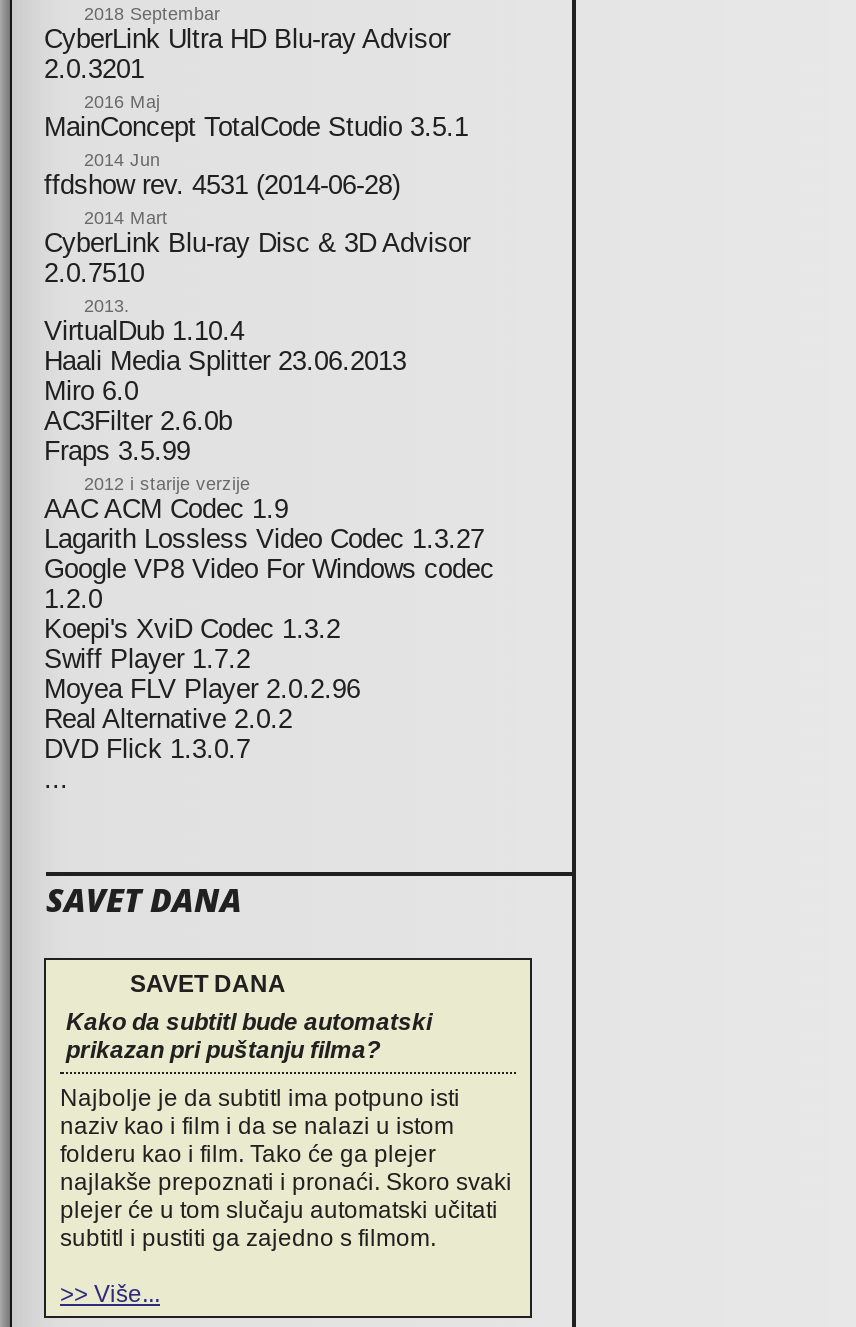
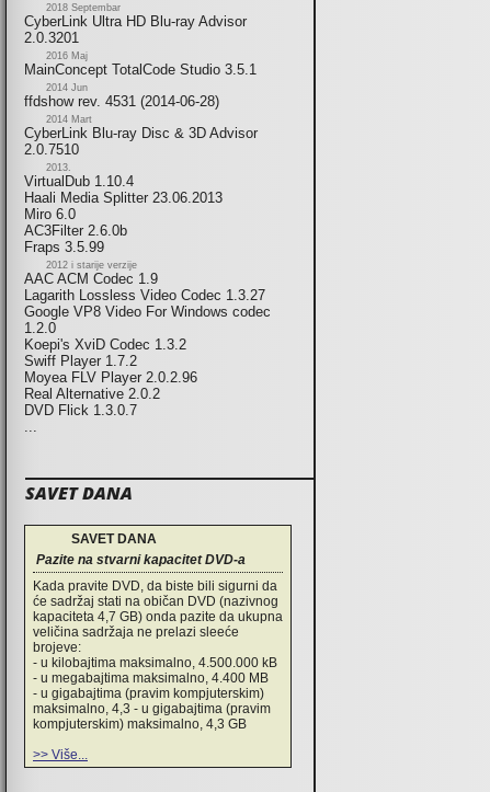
[66,1009,432,1065] Kako da subtitl bude automatski | prikazan pri puštanju filma? -> [36,553,246,568] Pazite na stvarni kapacitet DVD-a
[60,1085,512,1253] Najbolje je da subtitl ima potpuno isti | naziv kao i film i da se nalazi u istom | folderu kao i film. Tako će ga plejer | najlakše prepoznati i pronaći. Skoro svaki | plejer će u tom slučaju automatski učitati | subtitl i pustiti ga zajedno s filmom. -> [33,579,283,732] Kada pravite DVD, da biste bili sigurni da | će sadržaj stati na običan DVD (nazivnog | kapaciteta 4,7 GB) onda pazite da ukupna | veličina sadržaja ne prelazi sleeće | brojeve: | - u kilobajtima maksimalno, 4.500.000 kB | - u megabajtima maksimalno, 4.400 MB | - u gigabajtima (pravim kompjuterskim) | maksimalno, 4,3 - u gigabajtima (pravim | kompjuterskim) maksimalno, 4,3 GB

